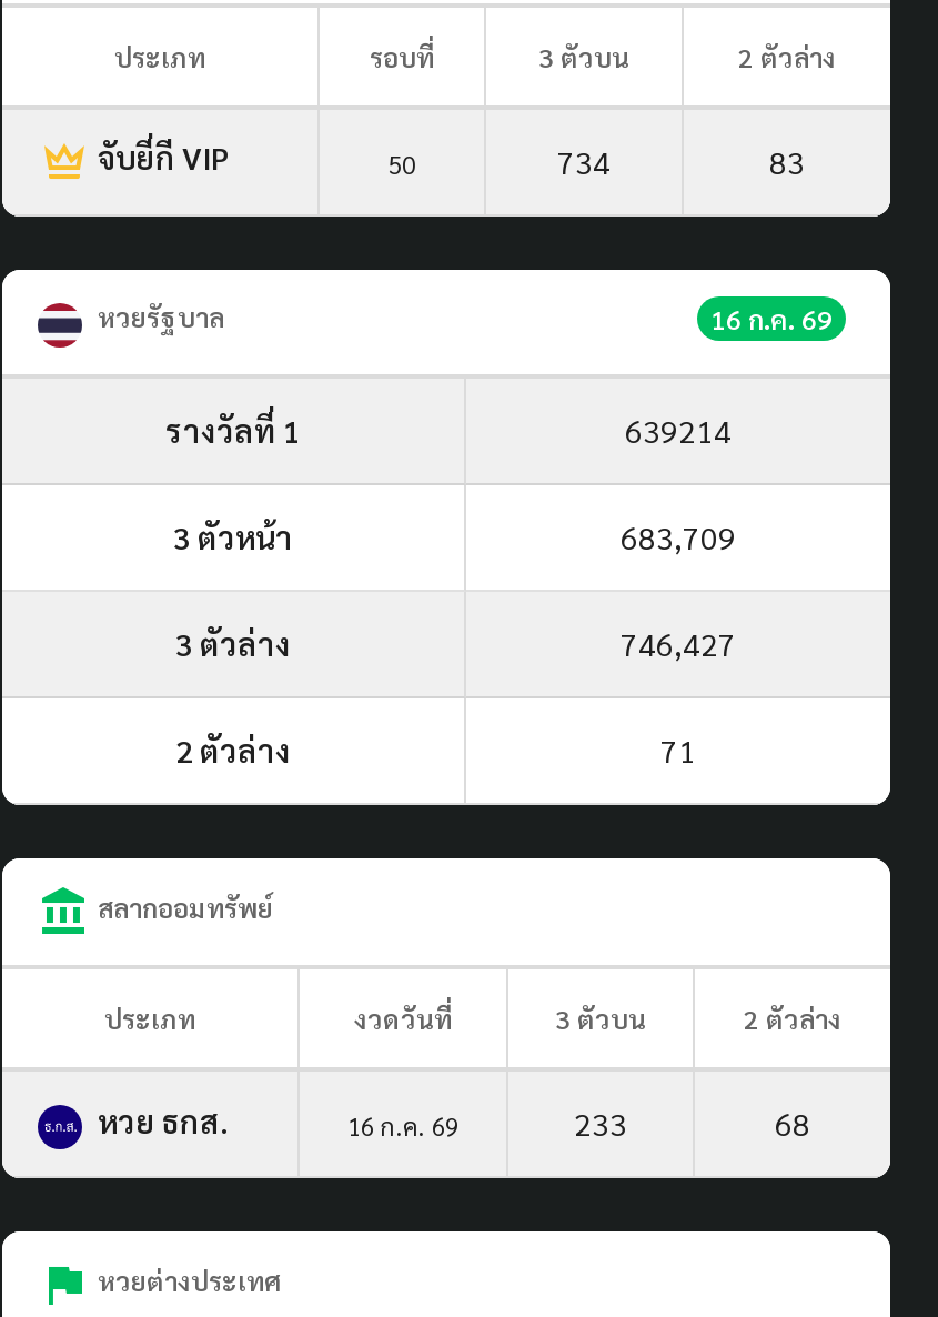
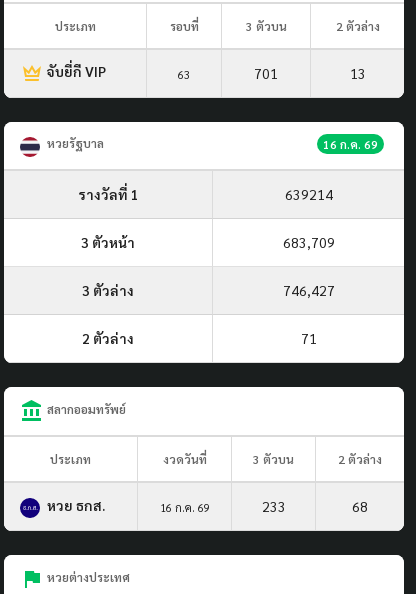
[389,147,415,181] 50 -> [178,67,190,82] 63
[557,141,611,181] 734 -> [254,64,278,82] 701
[769,141,805,181] 83 -> [349,64,365,82] 13

